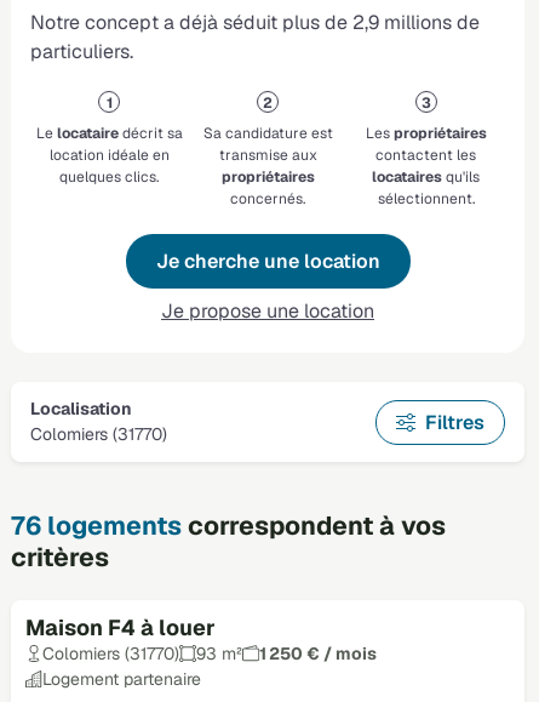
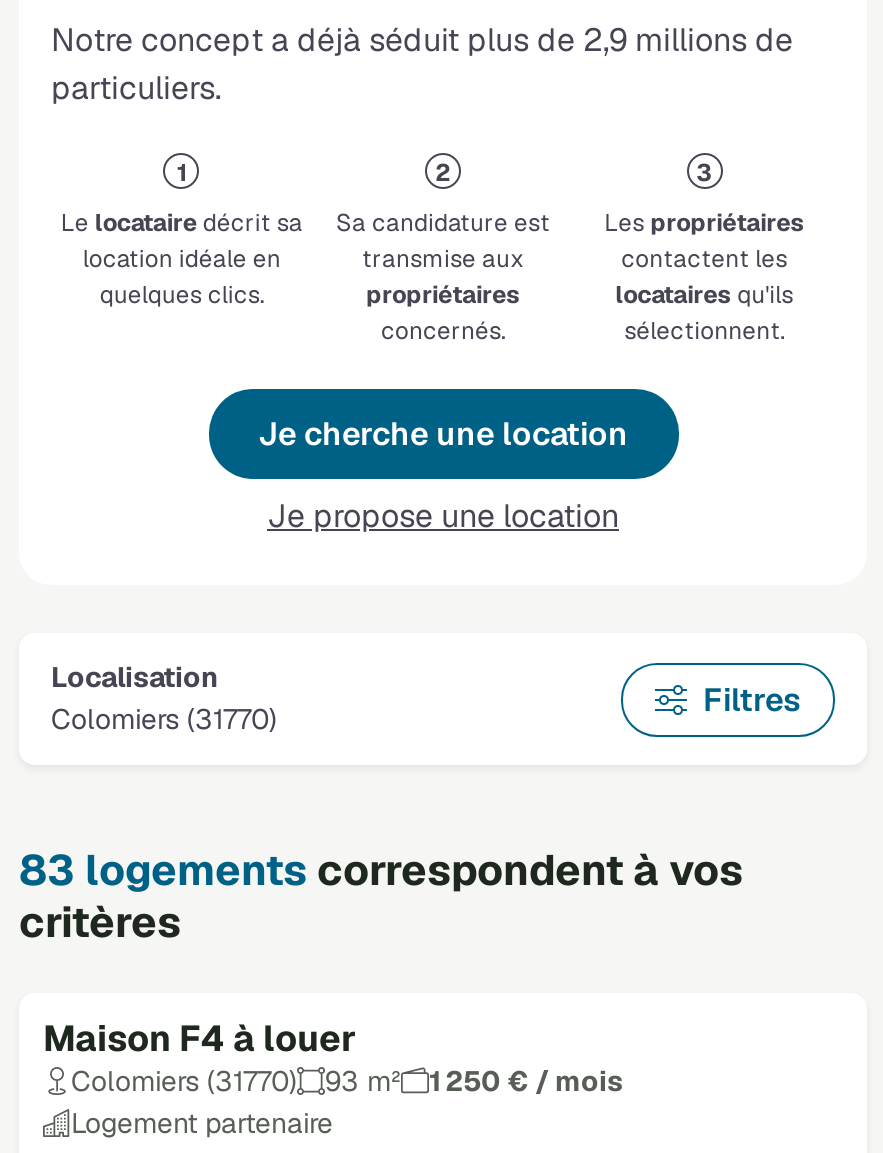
[11,510,446,542] 76 logements correspondent à vos -> [19,844,743,898] 83 logements correspondent à vos

